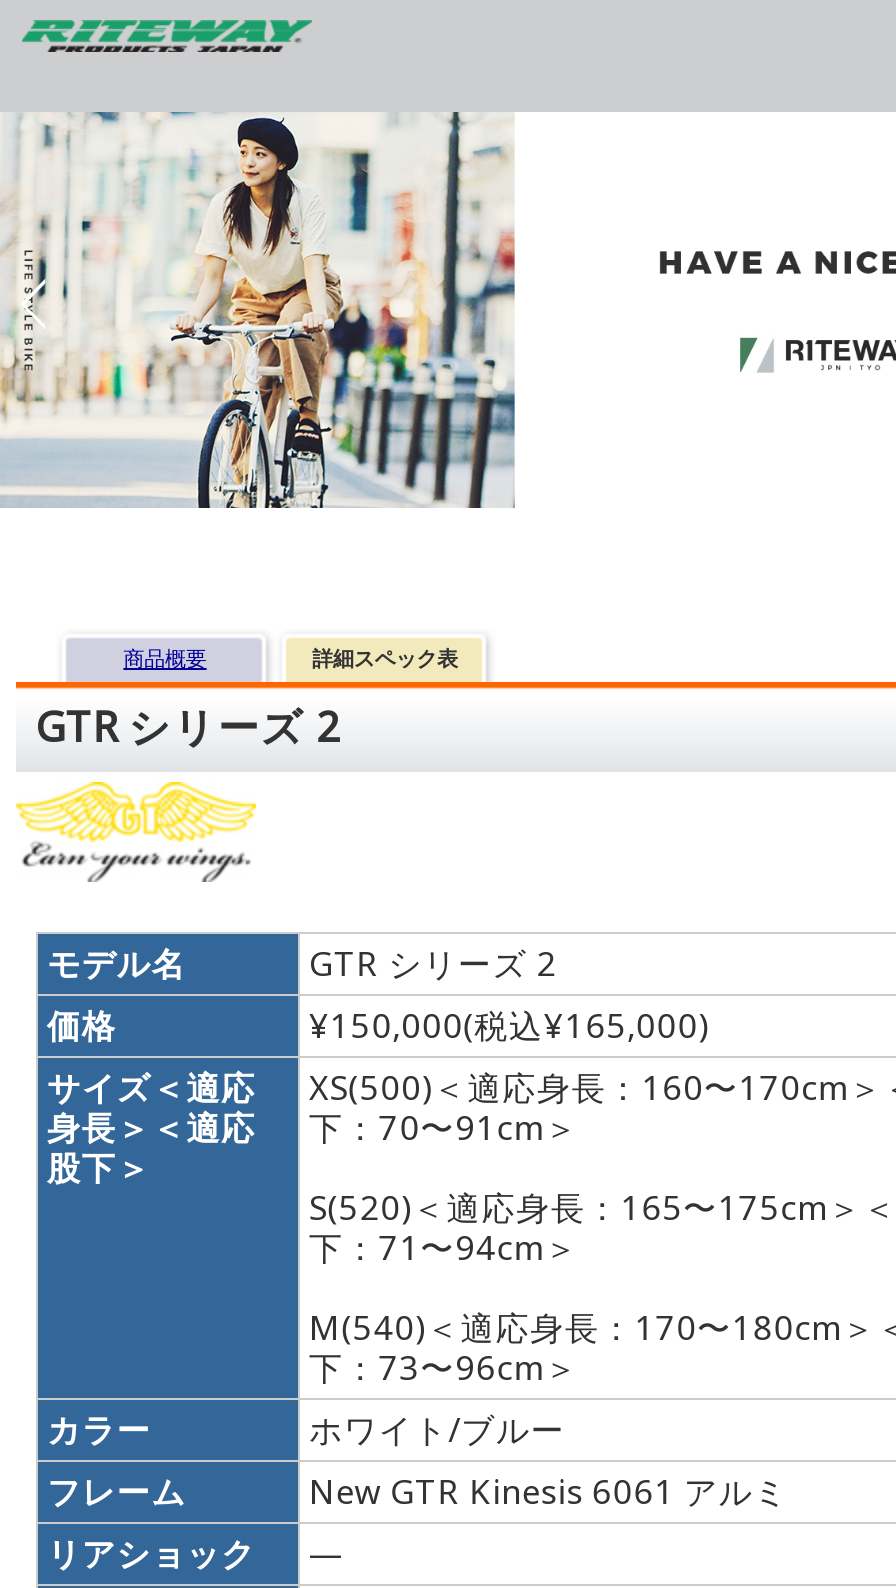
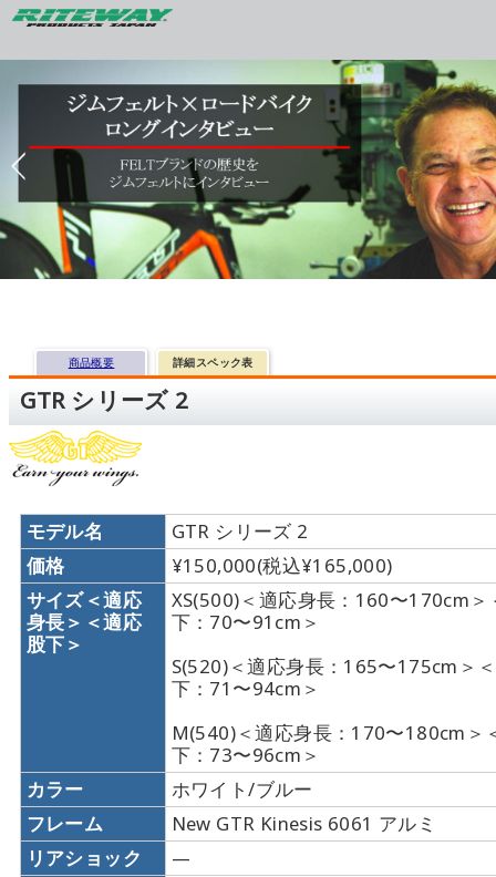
[6,110,890,510] [image] -> [3,59,493,280] [image]

